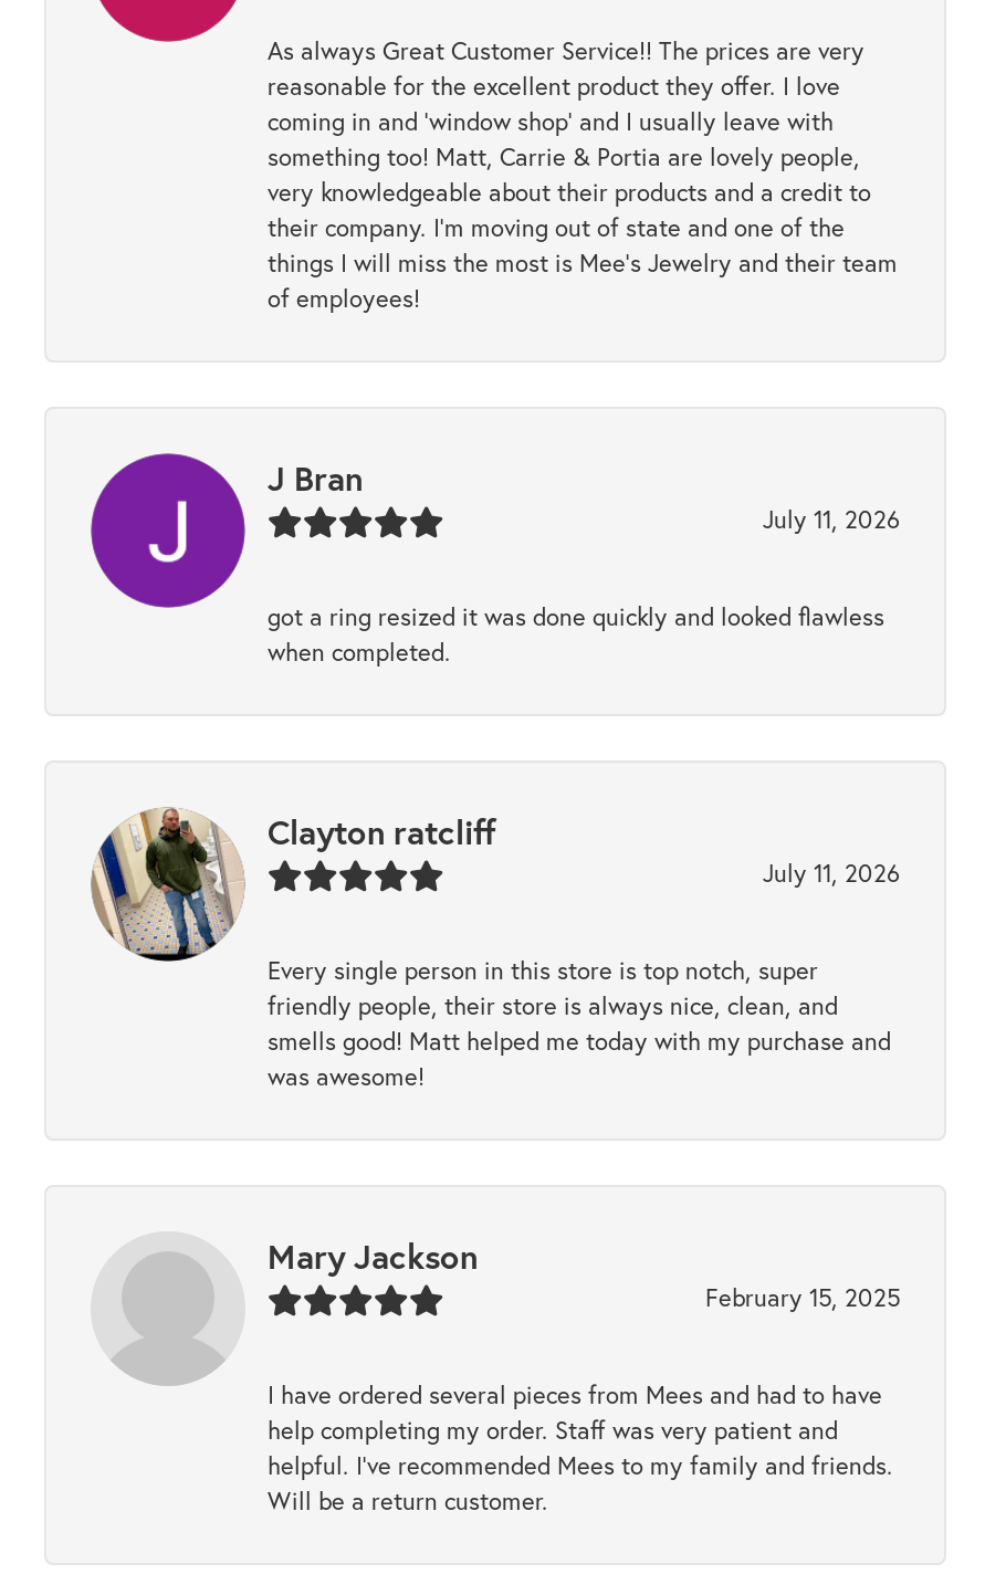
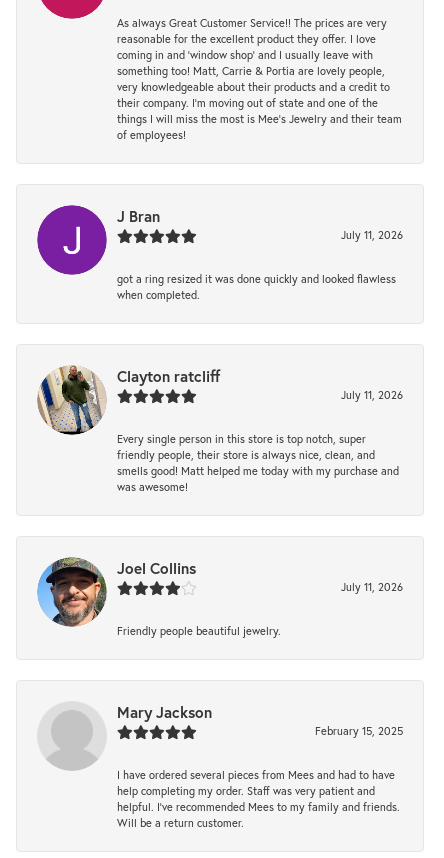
none -> [37,557,403,638] [image] | Joel Collins | July 11, 2026 | Friendly people beautiful jewelry.

